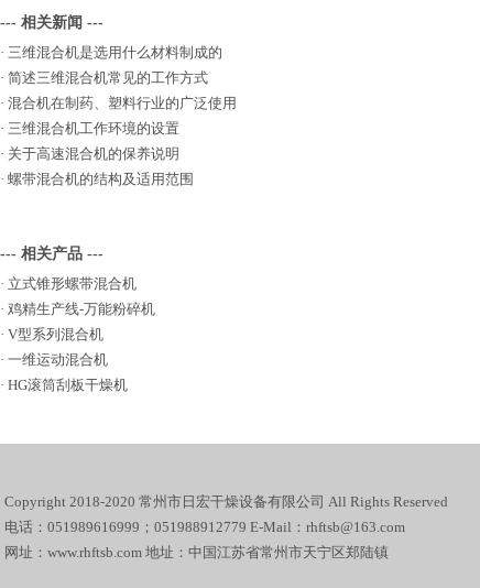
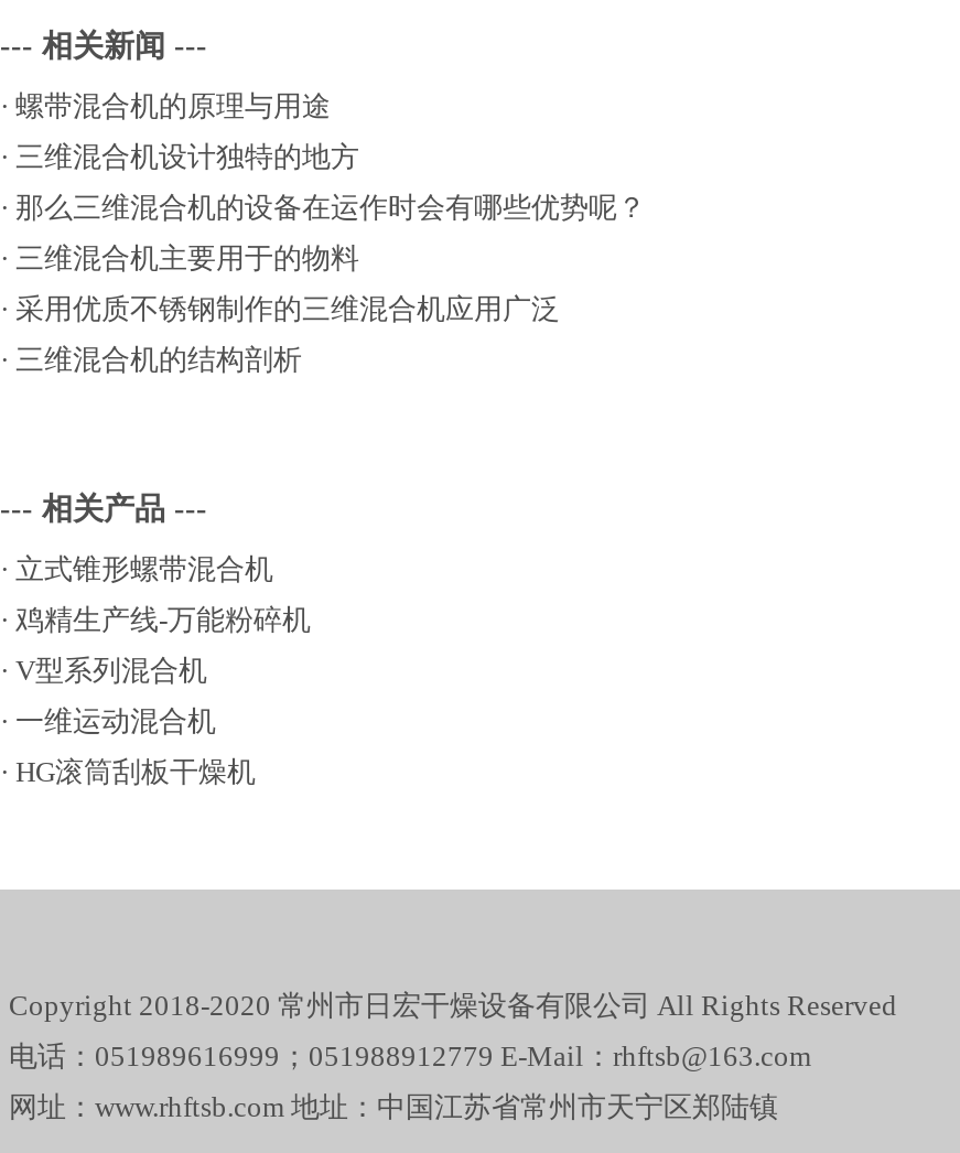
[0,44,222,61] ·三维混合机是选用什么材料制成的 -> [0,89,331,122] ·螺带混合机的原理与用途
[0,69,208,86] ·简述三维混合机常见的工作方式 -> [0,140,359,173] ·三维混合机设计独特的地方
[0,95,237,111] ·混合机在制药、塑料行业的广泛使用 -> [0,191,646,224] ·那么三维混合机的设备在运作时会有哪些优势呢？
[0,120,179,137] ·三维混合机工作环境的设置 -> [0,241,359,274] ·三维混合机主要用于的物料
[0,145,179,162] ·关于高速混合机的保养说明 -> [0,292,560,325] ·采用优质不锈钢制作的三维混合机应用广泛
[0,171,194,187] ·螺带混合机的结构及适用范围 -> [0,343,302,376] ·三维混合机的结构剖析

